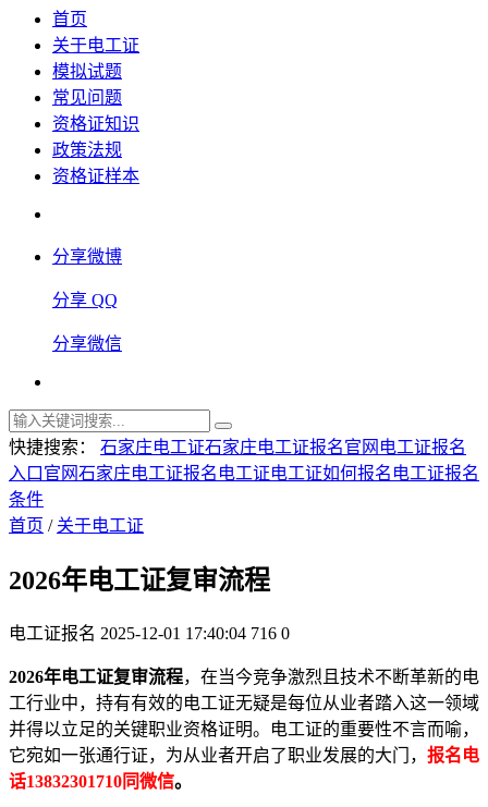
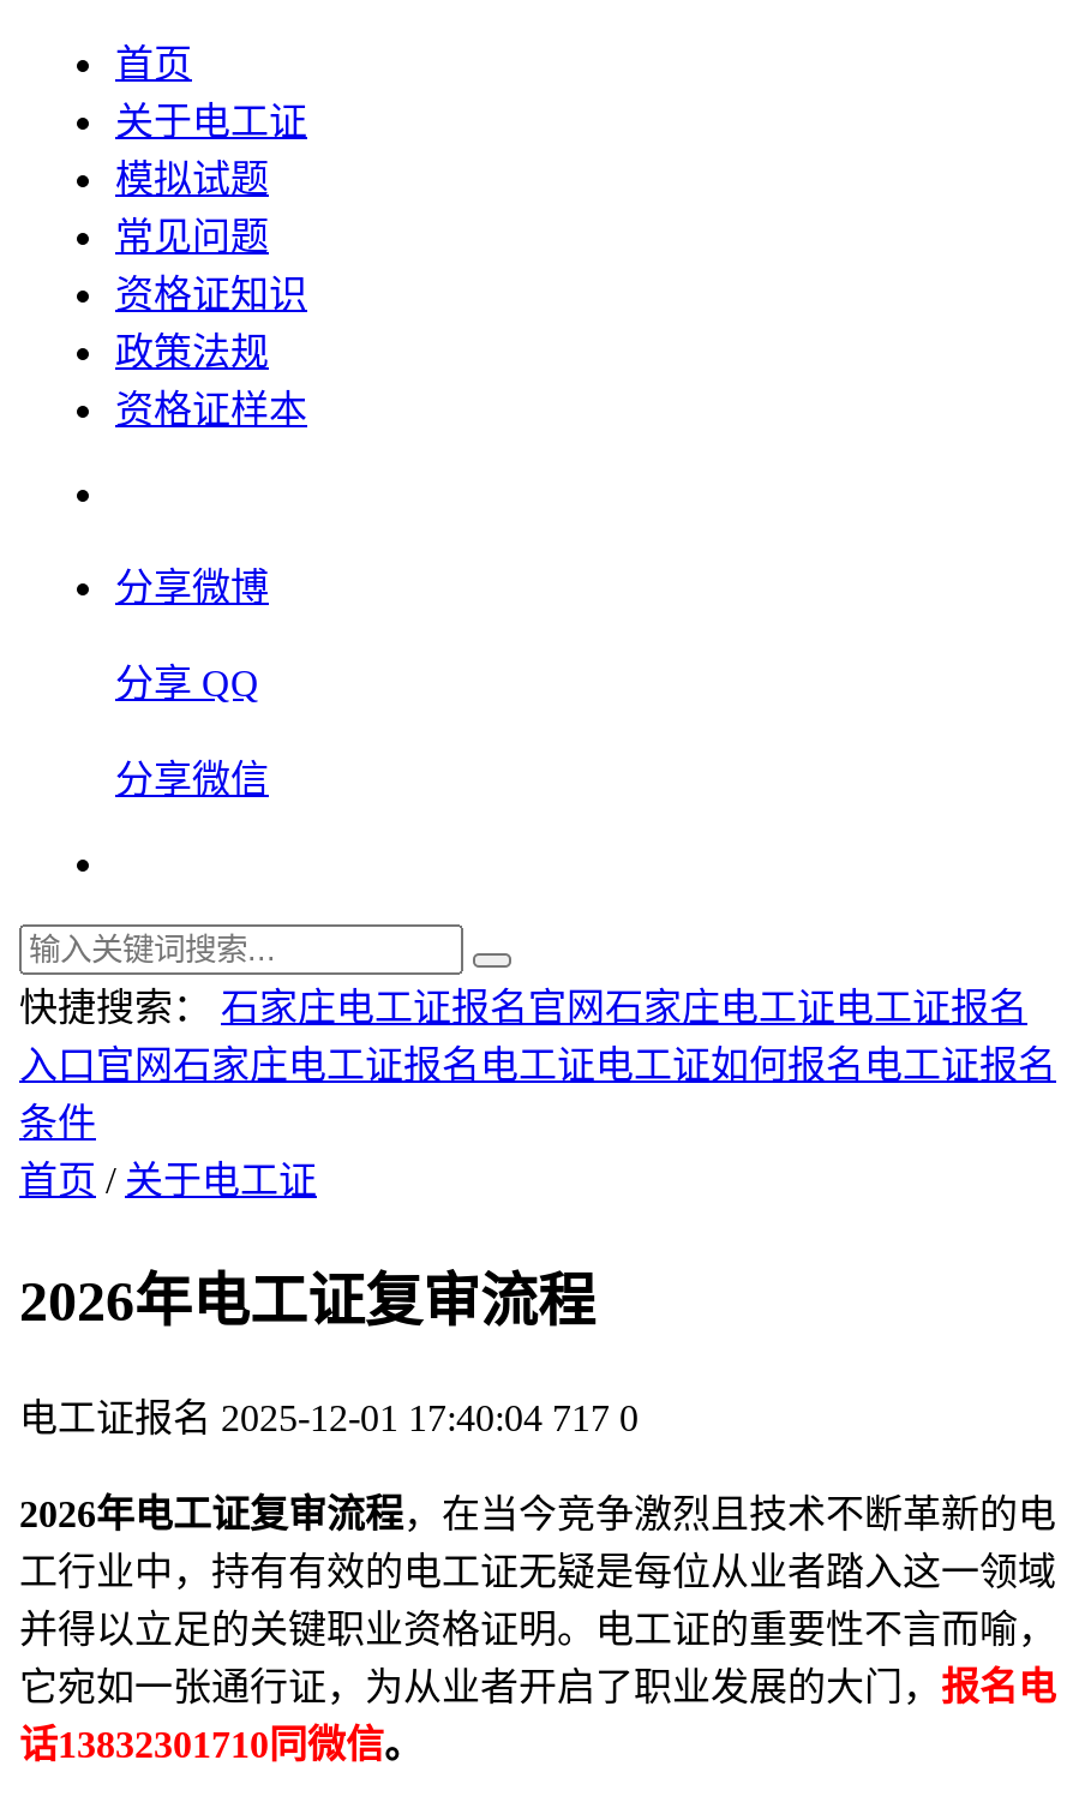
[9,438,466,456] 快捷搜索： 石家庄电工证石家庄电工证报名官网电工证报名 -> [19,987,1027,1028] 快捷搜索： 石家庄电工证报名官网石家庄电工证电工证报名
[9,624,290,642] 电工证报名 2025-12-01 17:40:04 716 0 -> [19,1397,639,1438] 电工证报名 2025-12-01 17:40:04 717 0

